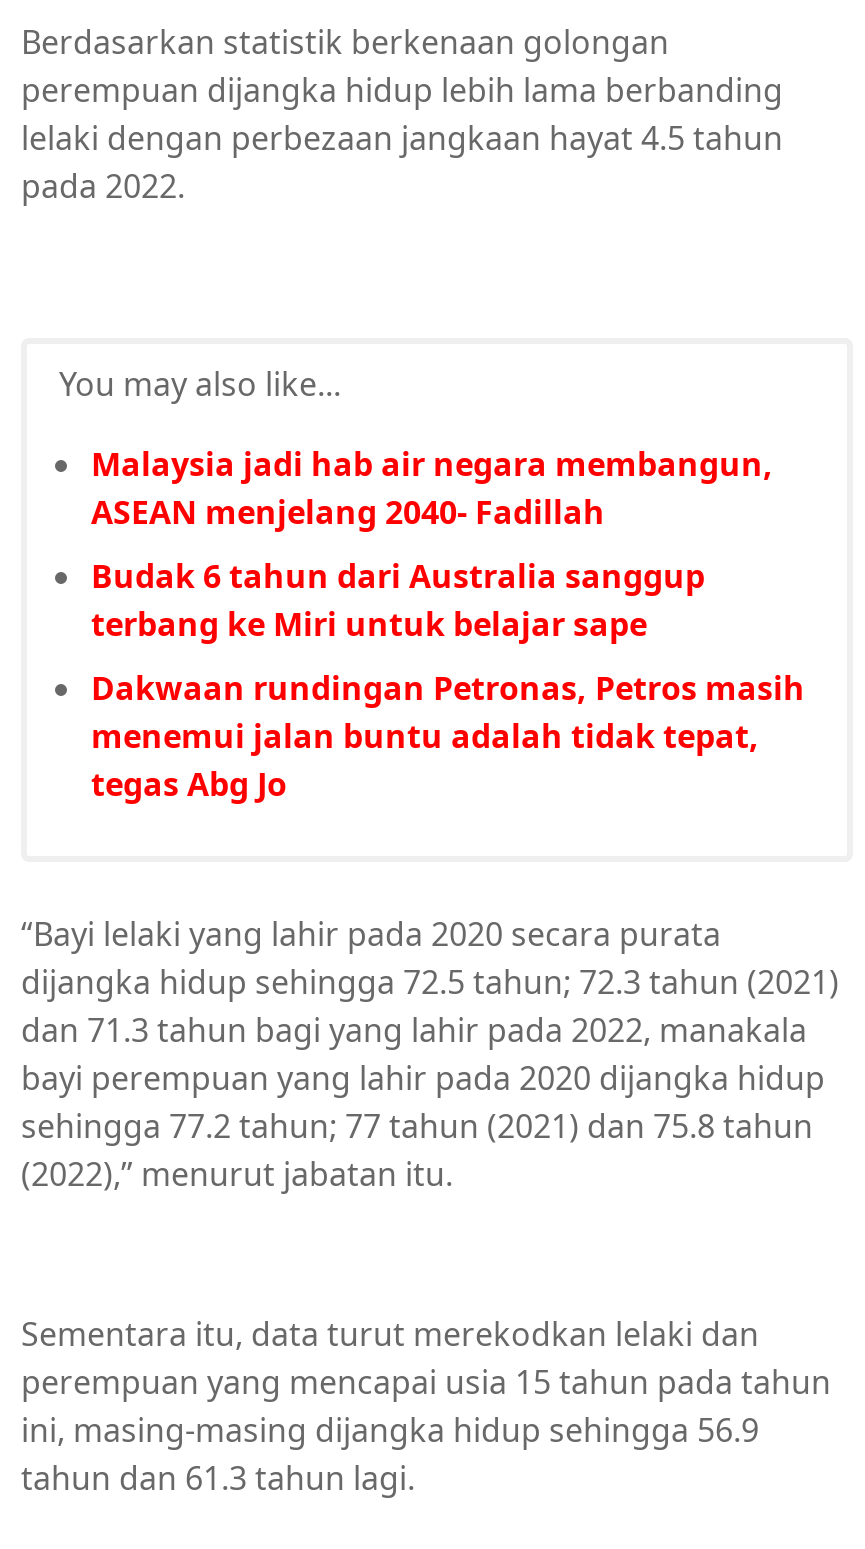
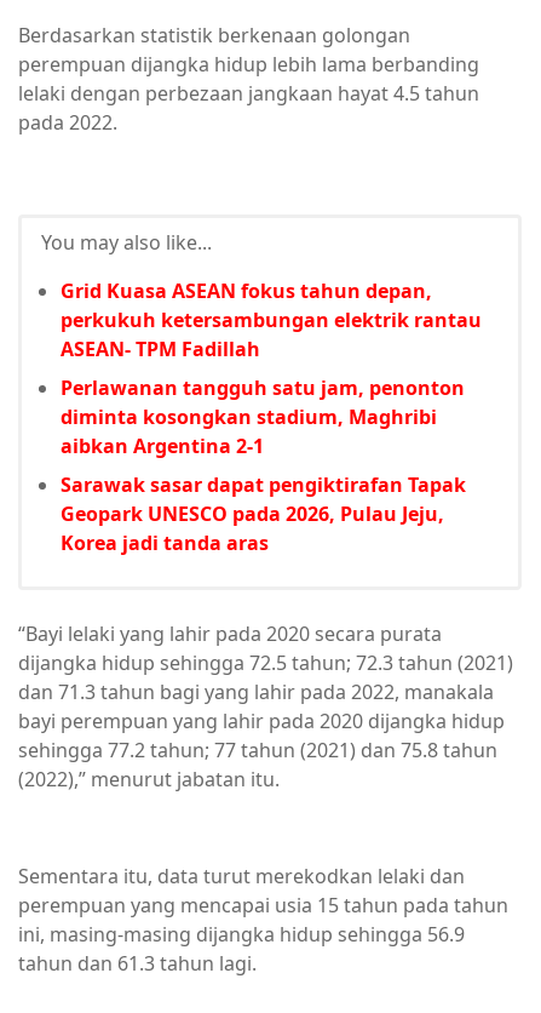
[91,442,773,534] Malaysia jadi hab air negara membangun, | ASEAN menjelang 2040- Fadillah -> [61,278,482,363] Grid Kuasa ASEAN fokus tahun depan, | perkukuh ketersambungan elektrik rantau | ASEAN- TPM Fadillah
[91,554,705,646] Budak 6 tahun dari Australia sanggup | terbang ke Miri untuk belajar sape -> [61,375,465,459] Perlawanan tangguh satu jam, penonton | diminta kosongkan stadium, Maghribi | aibkan Argentina 2-1
[91,666,805,806] Dakwaan rundingan Petronas, Petros masih | menemui jalan buntu adalah tidak tepat, | tegas Abg Jo -> [61,472,466,556] Sarawak sasar dapat pengiktirafan Tapak | Geopark UNESCO pada 2026, Pulau Jeju, | Korea jadi tanda aras

